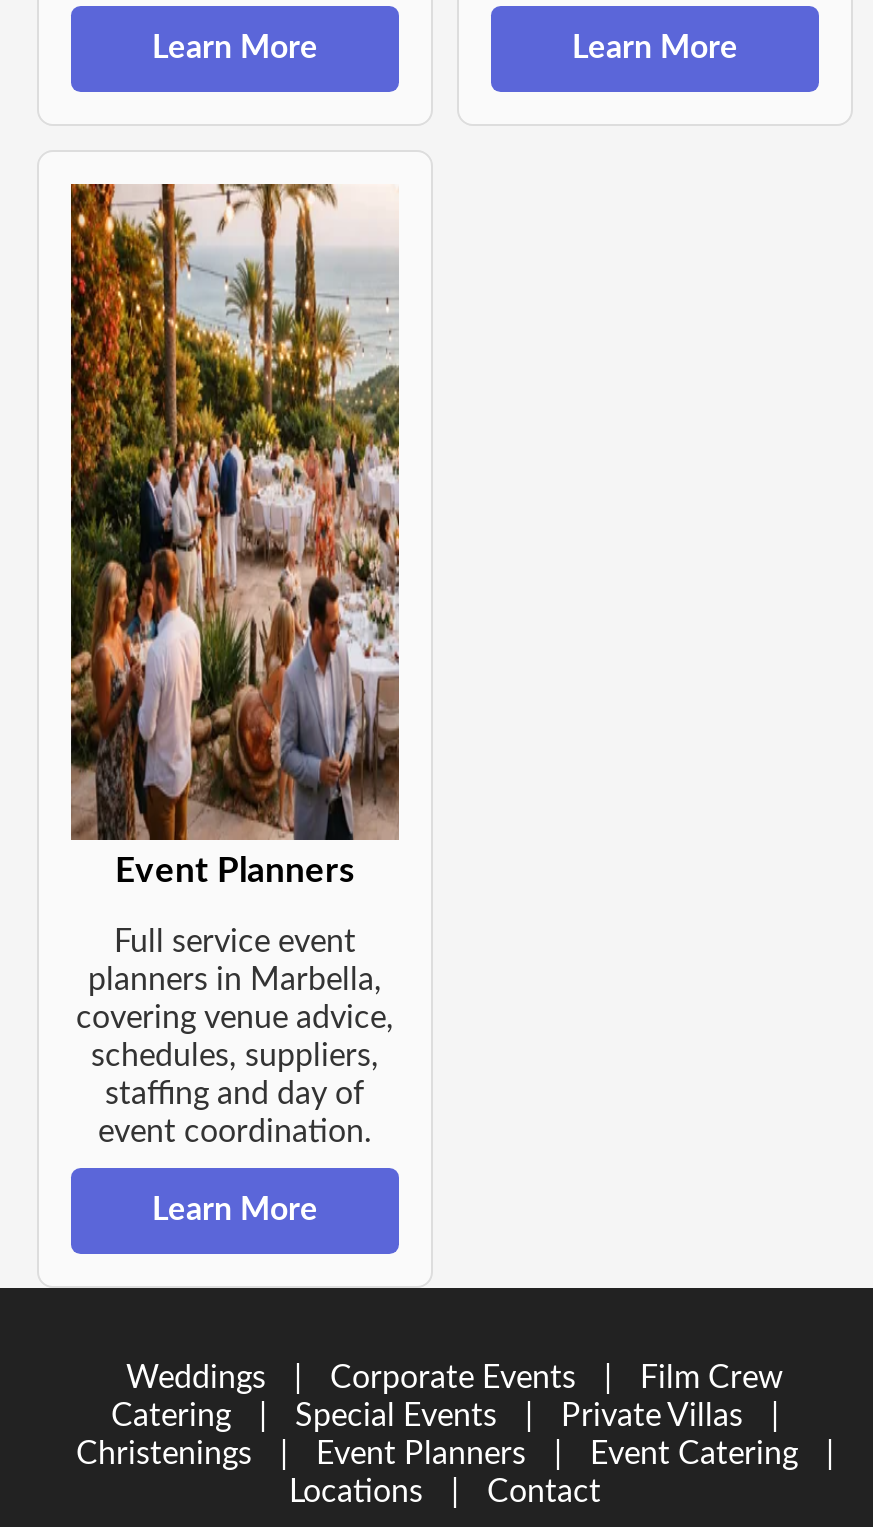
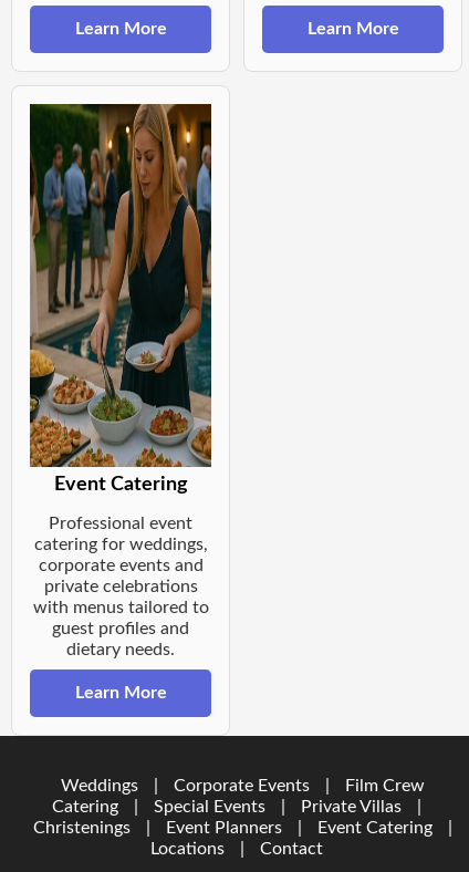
[69,182,401,887] [image] | Event Planners -> [29,103,212,493] [image] | Event Catering
[76,925,394,1147] Full service event | planners in Marbella, | covering venue advice, | schedules, suppliers, | staffing and day of | event coordination. -> [33,514,209,658] Professional event | catering for weddings, | corporate events and | private celebrations | with menus tailored to | guest profiles and | dietary needs.

